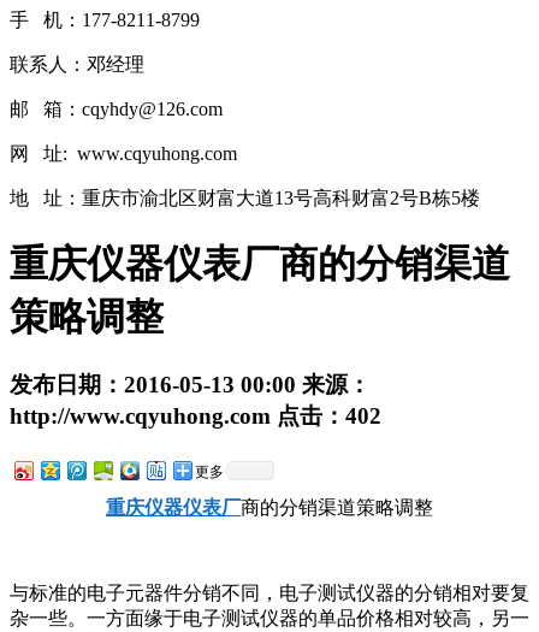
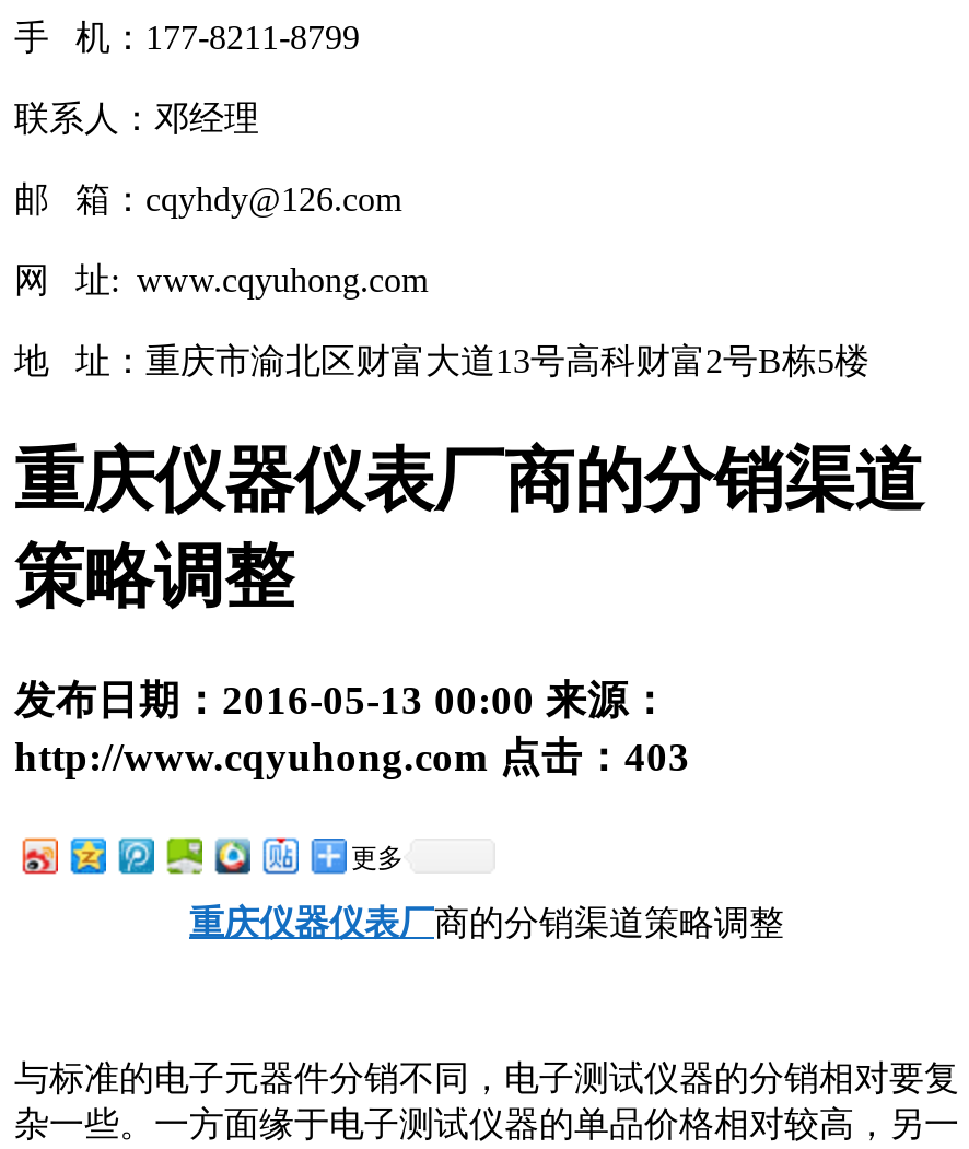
[10,404,381,429] http://www.cqyuhong.com点击：402 -> [14,734,690,780] http://www.cqyuhong.com点击：403

